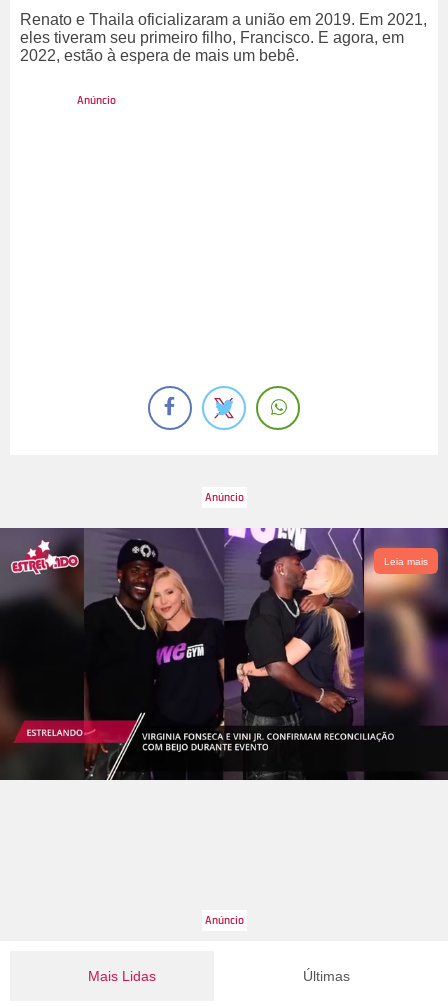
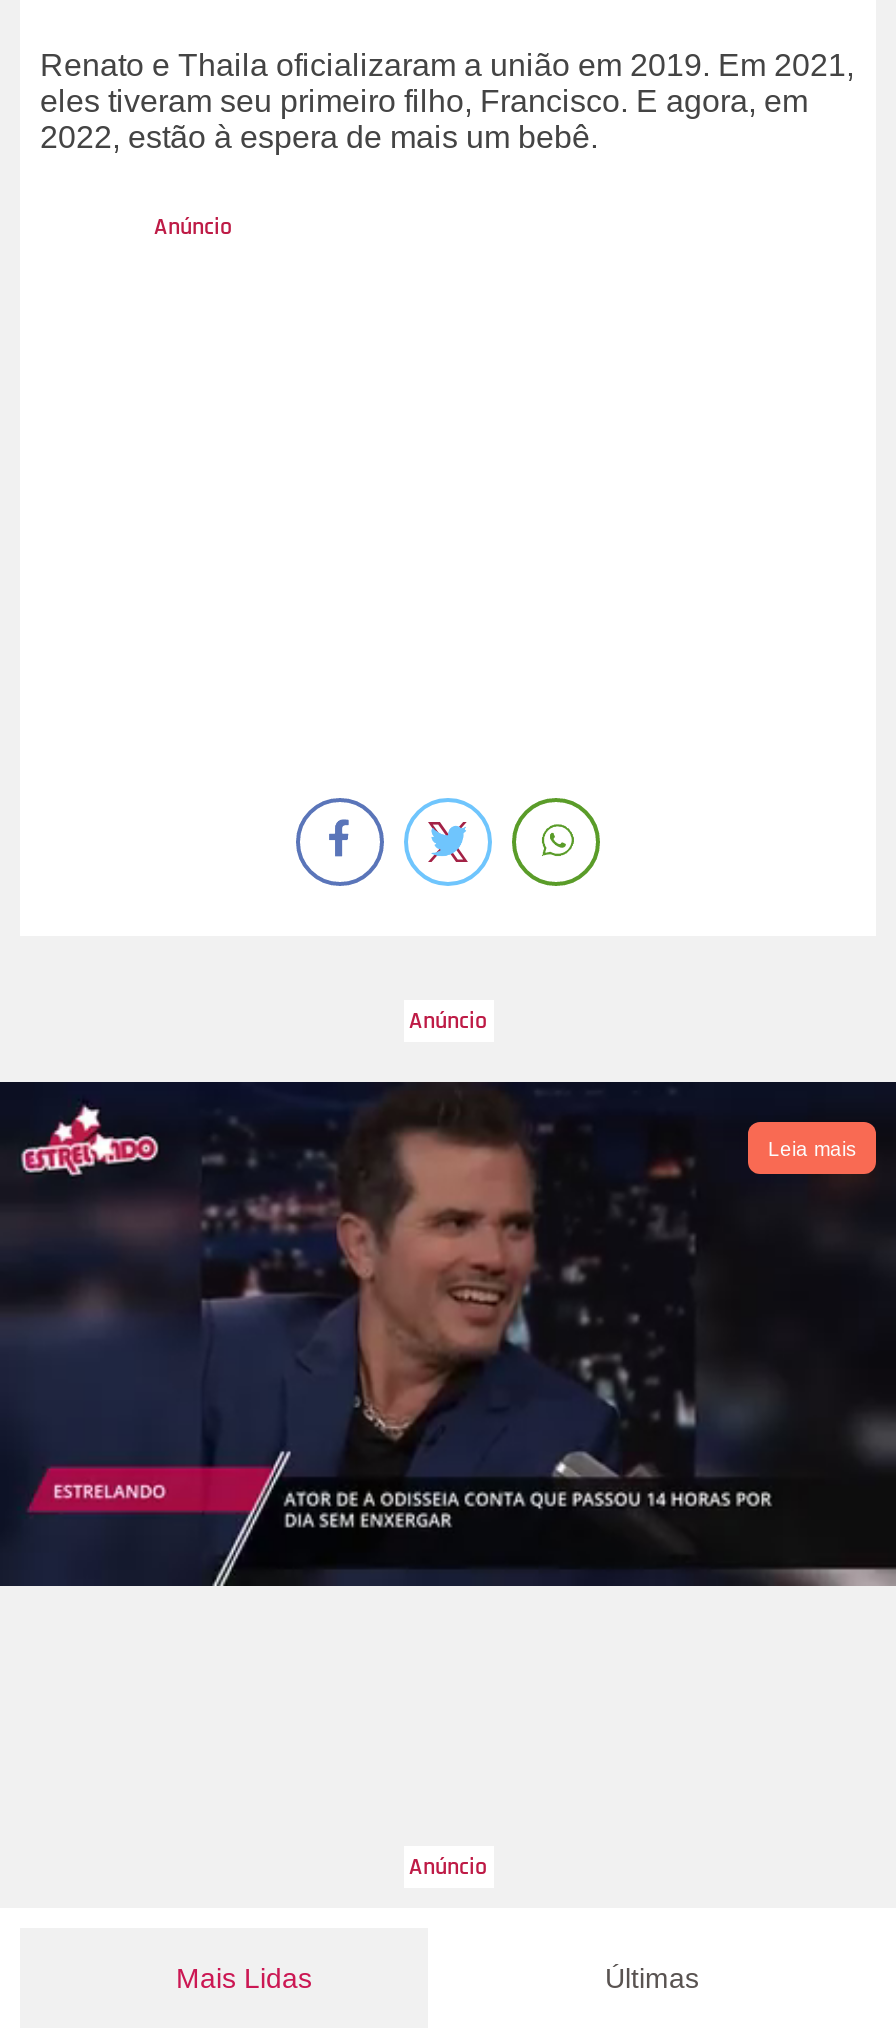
[3,527,445,780] [image] -> [6,1080,890,1588] [image]

